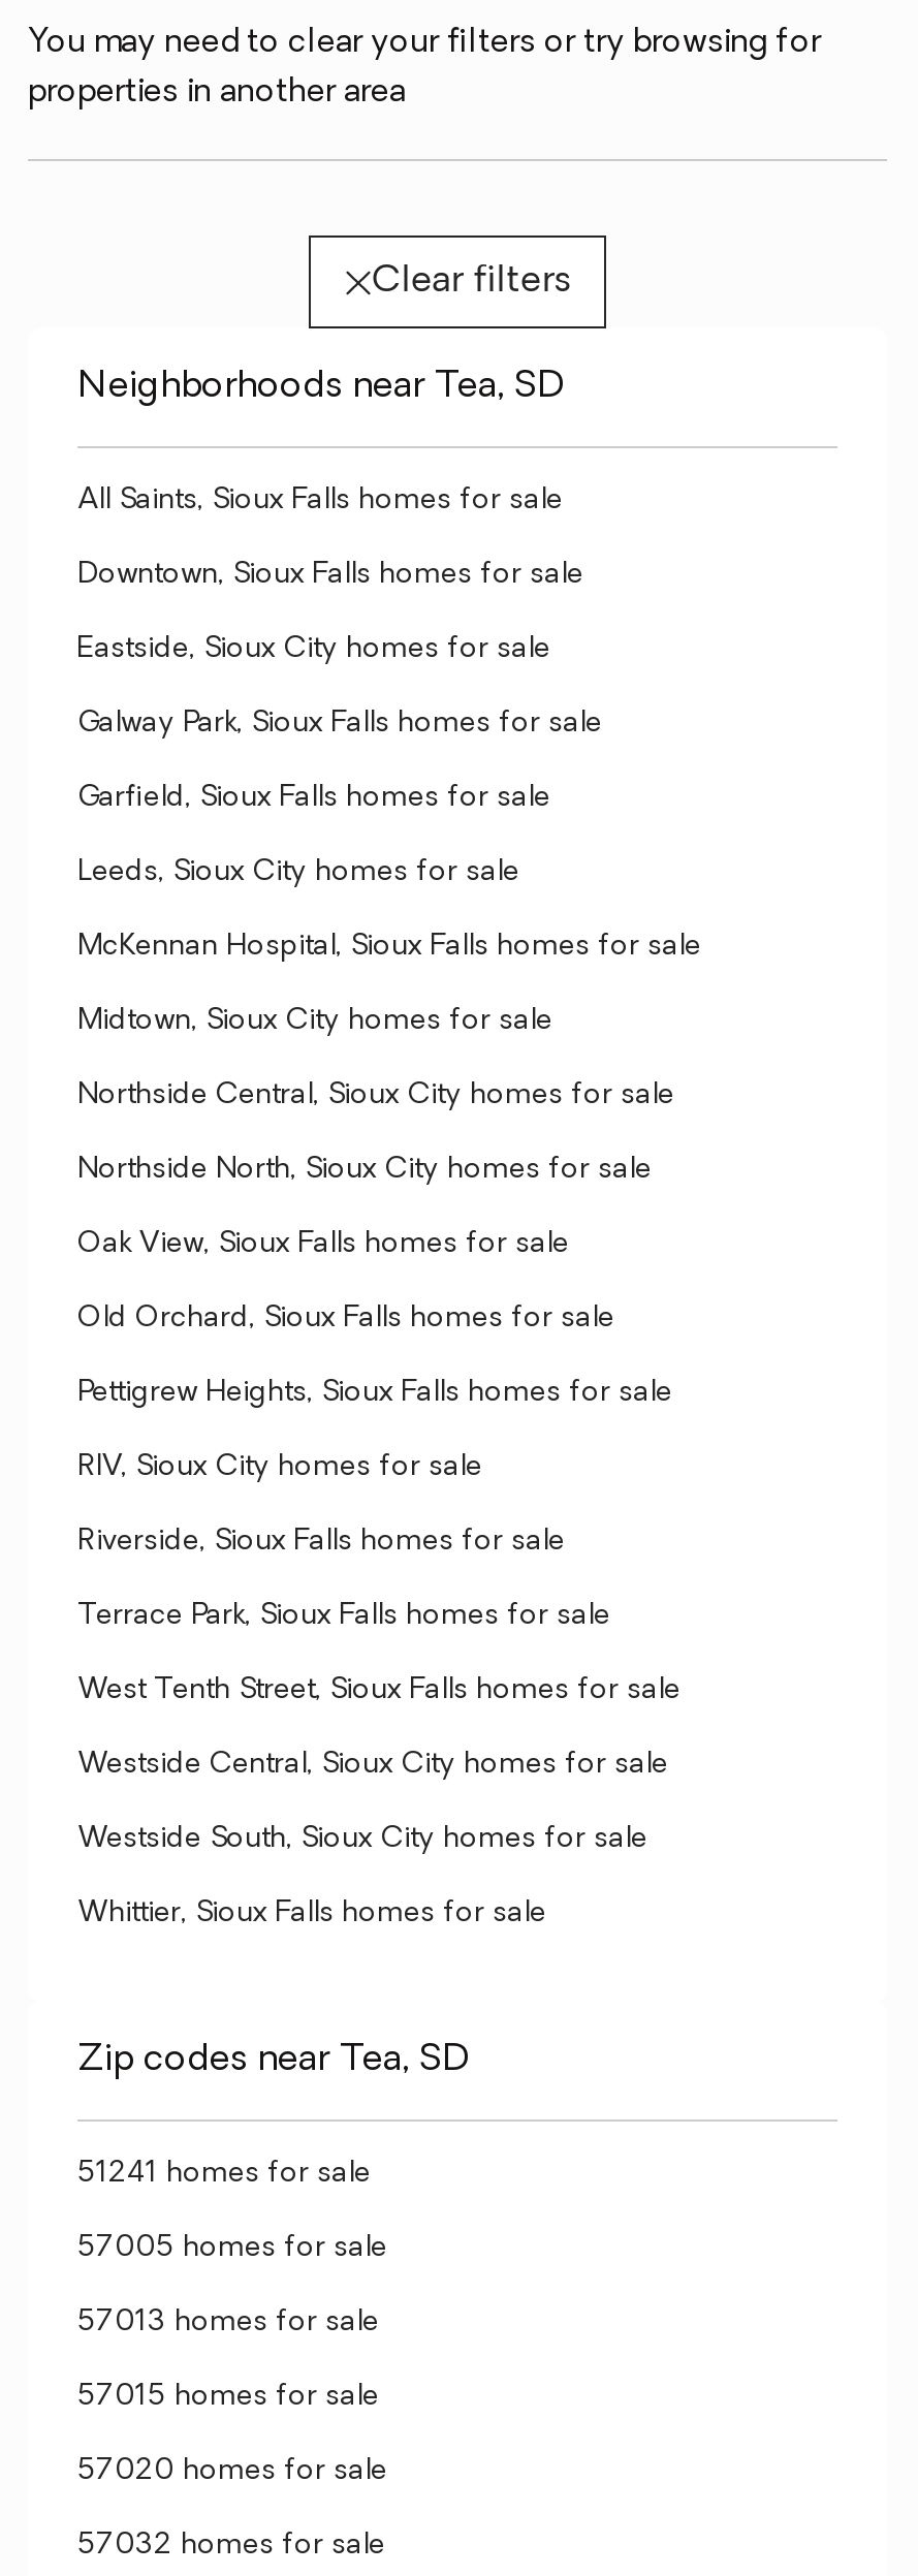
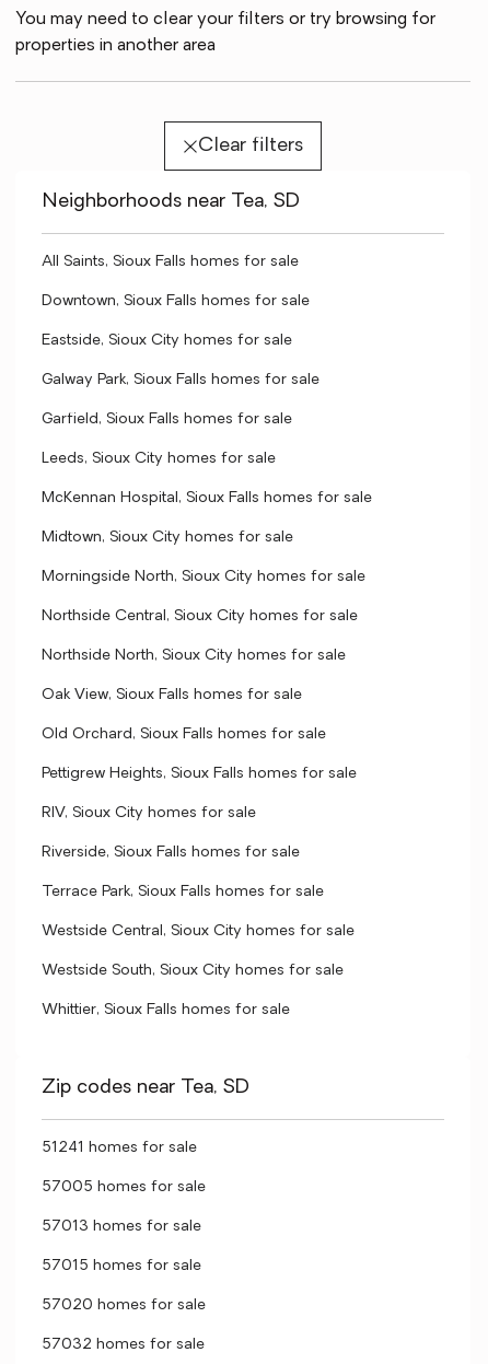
none -> [42,569,365,585] Morningside North, Sioux City homes for sale
moved [77,1080,674,1632] -> [42,608,358,900]: Northside Central, Sioux City homes for sale | Northside North, Sioux City homes for sale | Oak View, Sioux Falls homes for sale | Old Orchard, Sioux Falls homes for sale | Pettigrew Heights, Sioux Falls homes for sale | RIV, Sioux City homes for sale | Riverside, Sioux Falls homes for sale | Terrace Park, Sioux Falls homes for sale
[77,1675,680,1706] West Tenth Street, Sioux Falls homes for sale -> none

